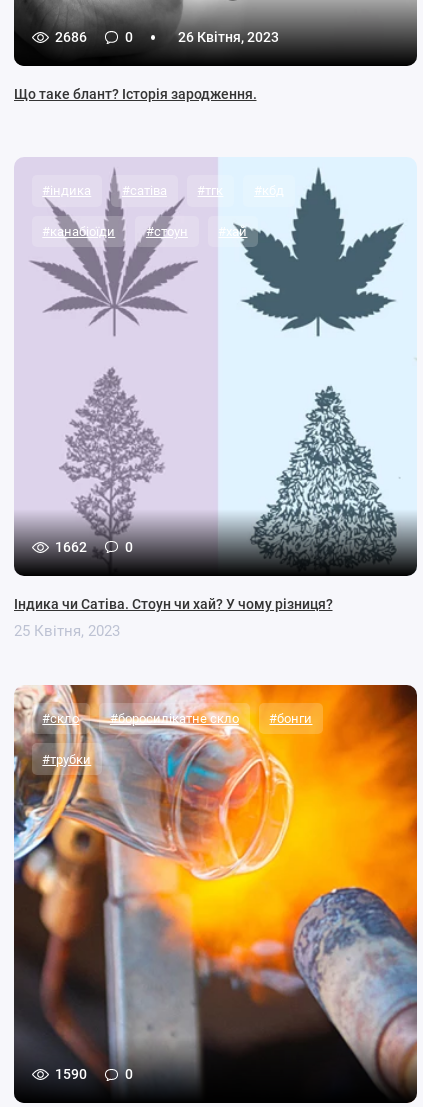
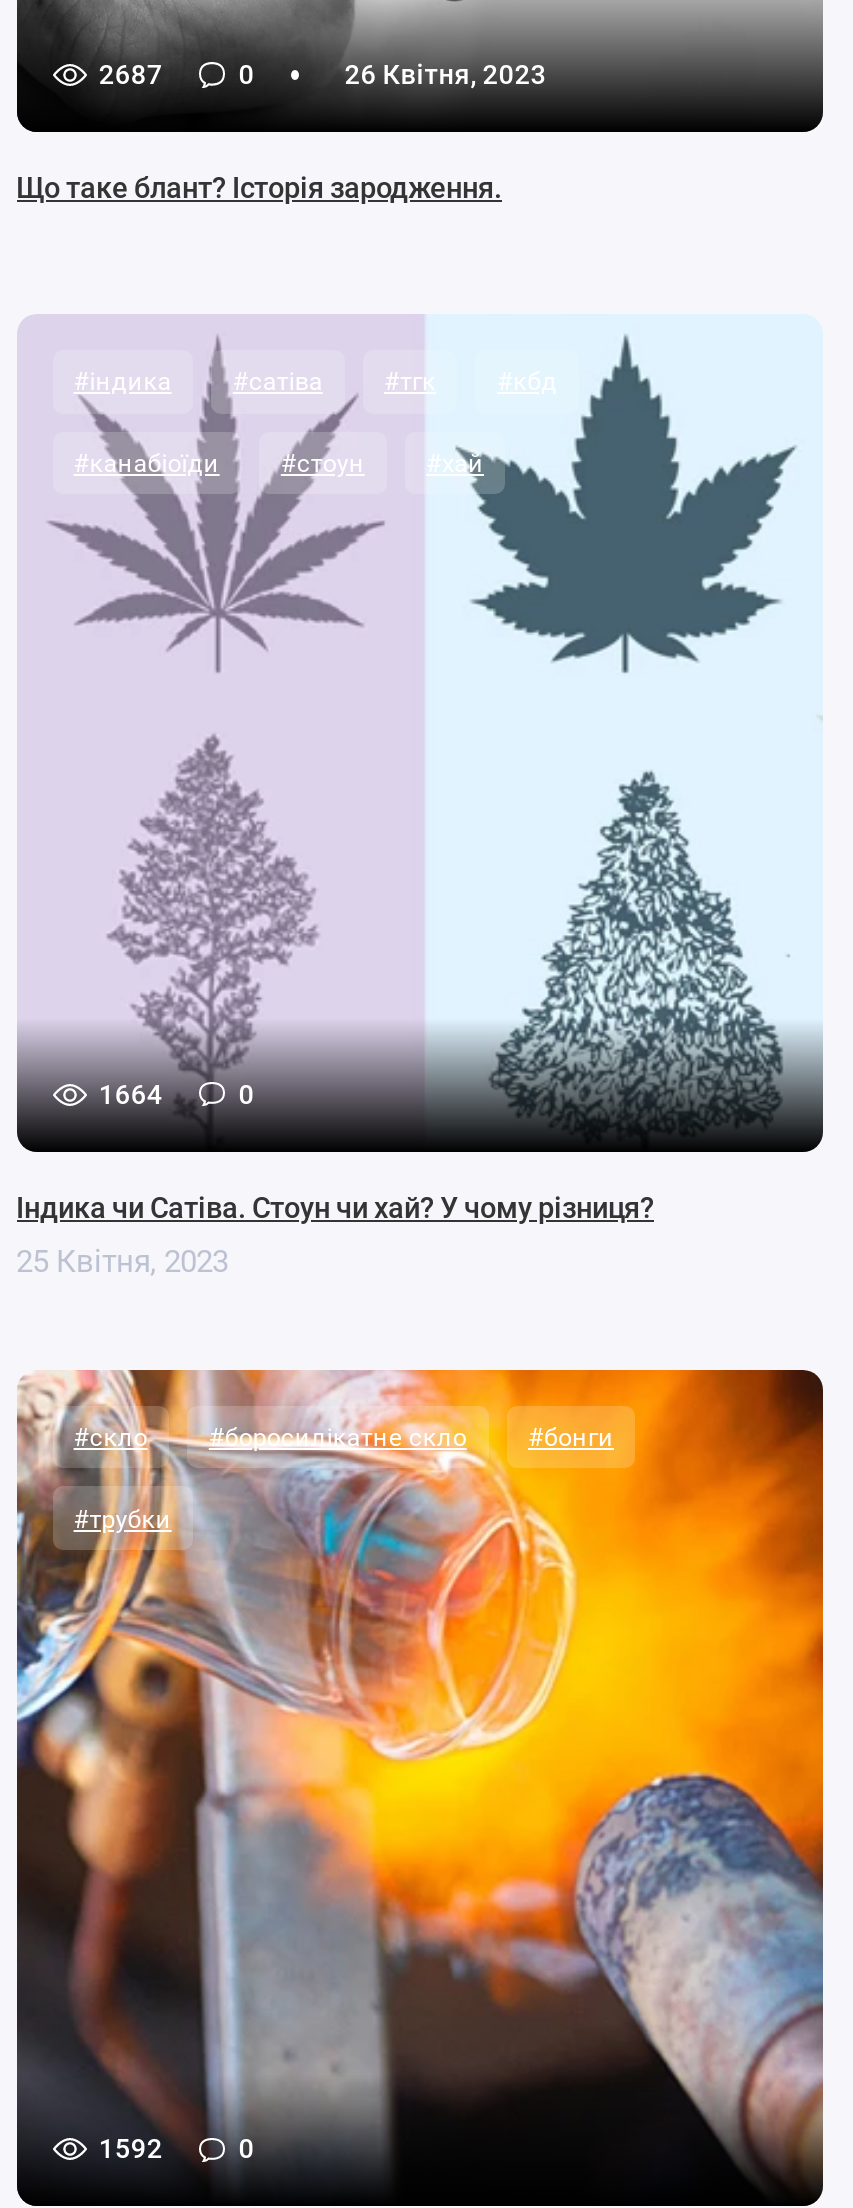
[55,29,87,45] 2686 -> [99,58,163,90] 2687
[55,539,87,555] 1662 -> [99,1077,163,1109] 1664
[55,1066,87,1082] 1590 -> [99,2133,163,2165] 1592

